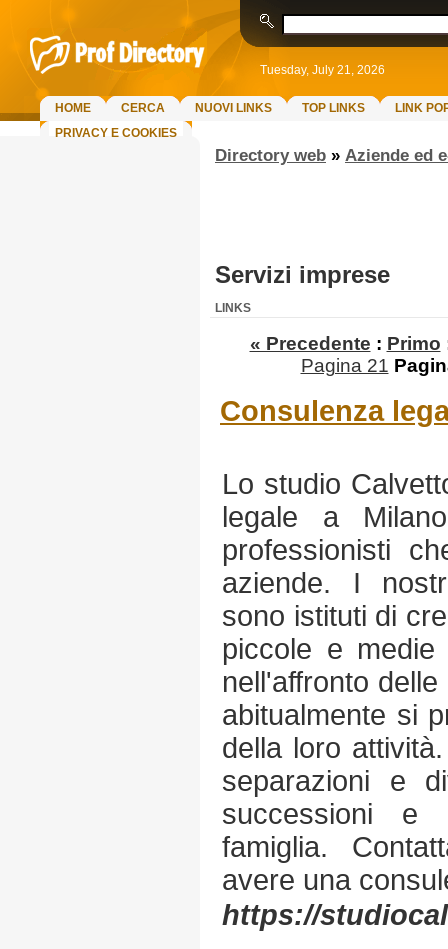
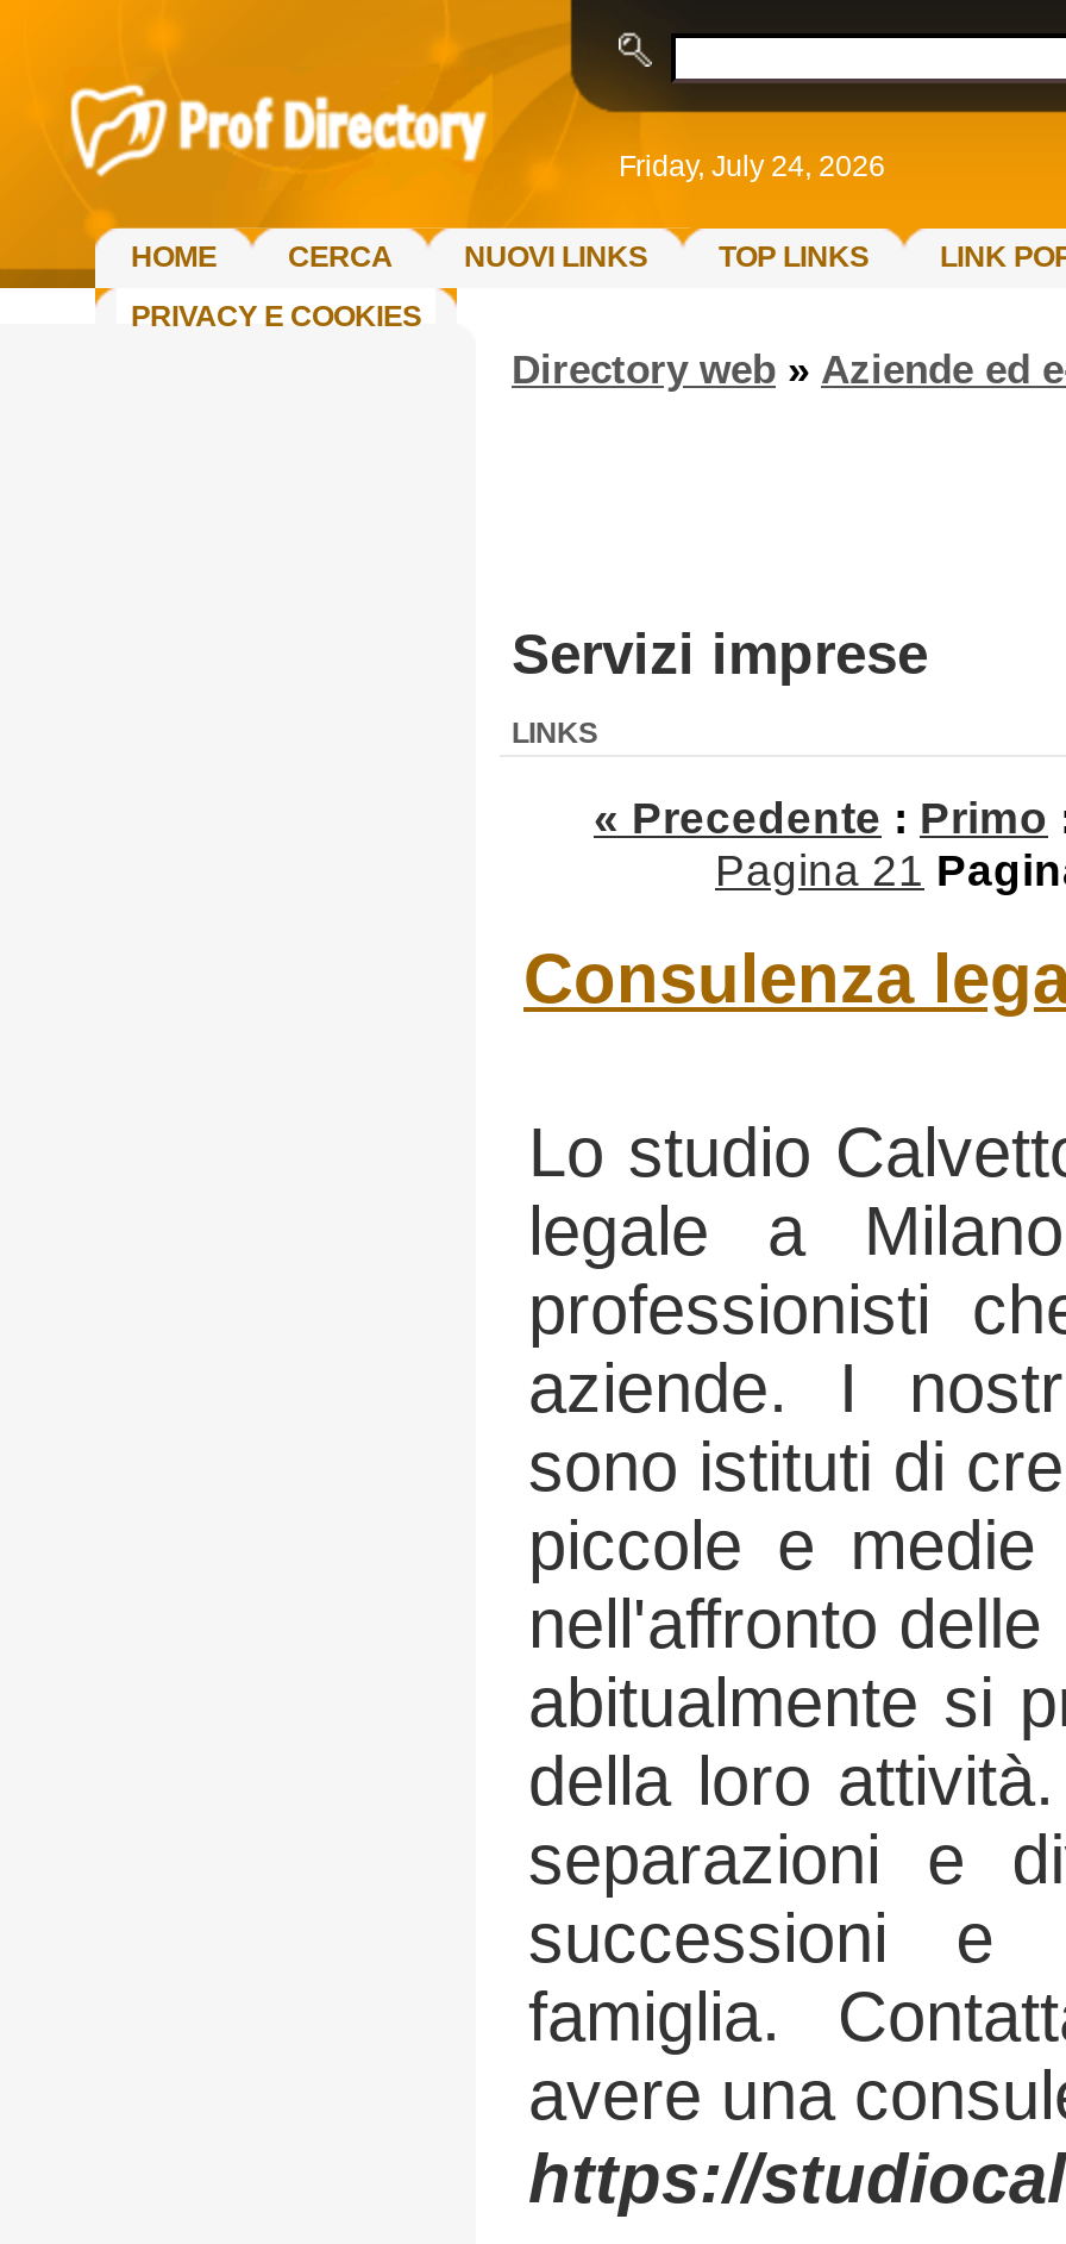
[260,63,385,77] Tuesday, July 21, 2026 -> [619,150,885,183] Friday, July 24, 2026

